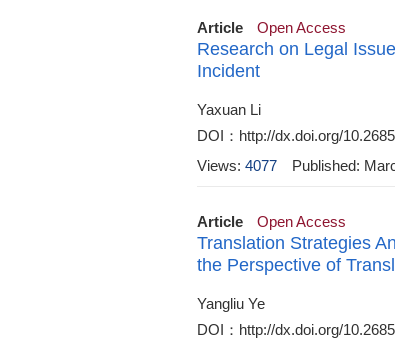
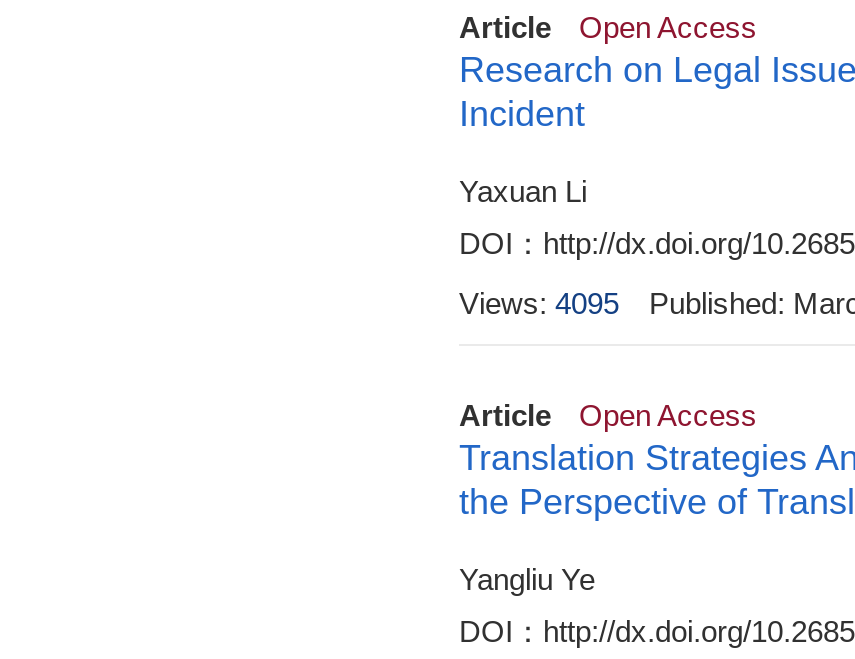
[197,157,277,174] Views: 4077 -> [459,286,619,320] Views: 4095

